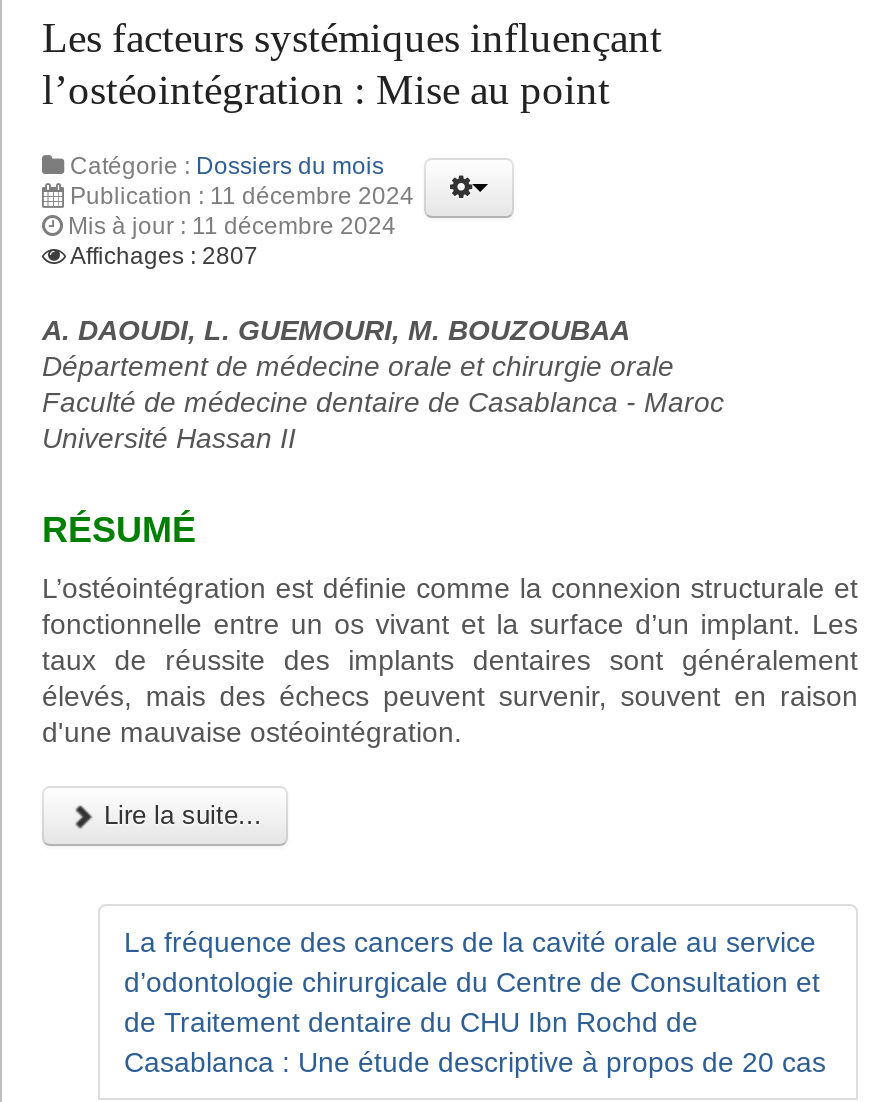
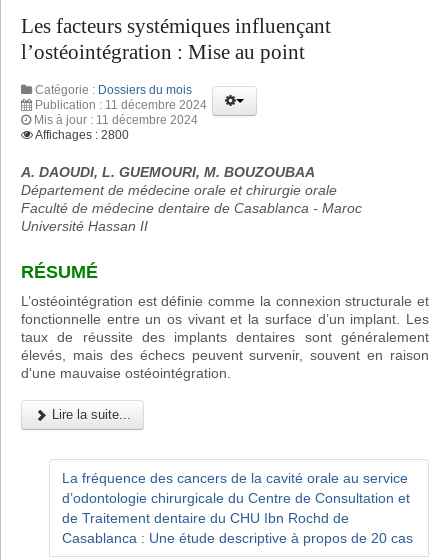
[70,241,258,269] Affichages : 2807 -> [35,128,129,142] Affichages : 2800

